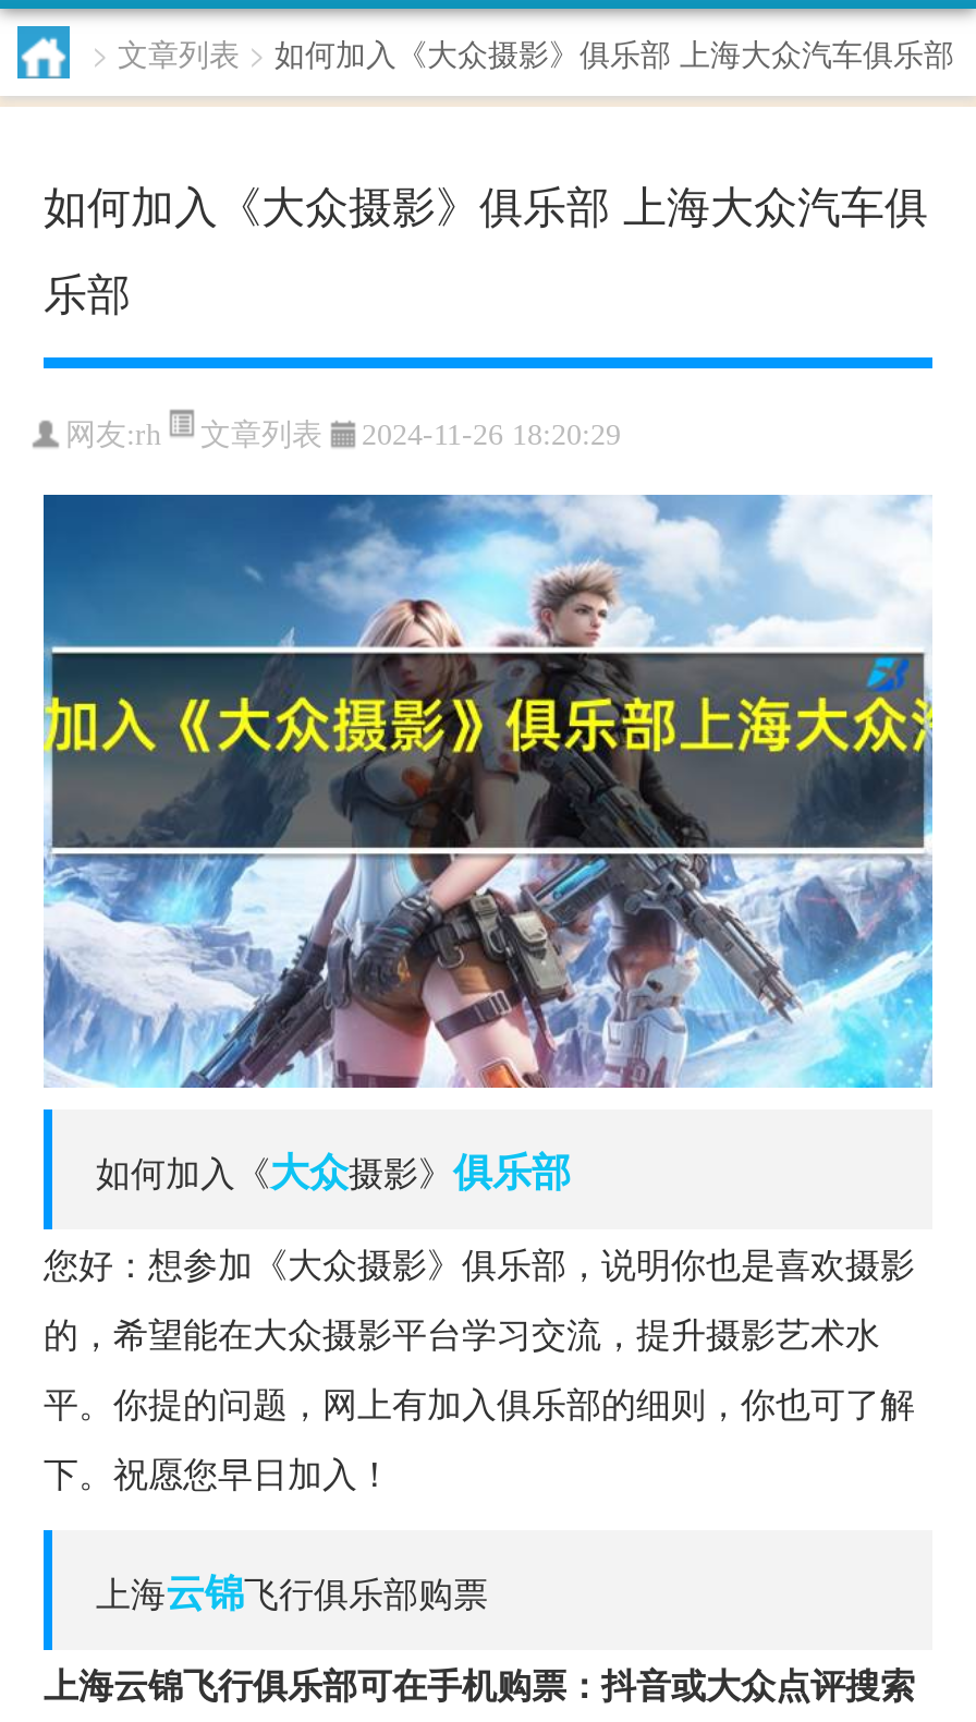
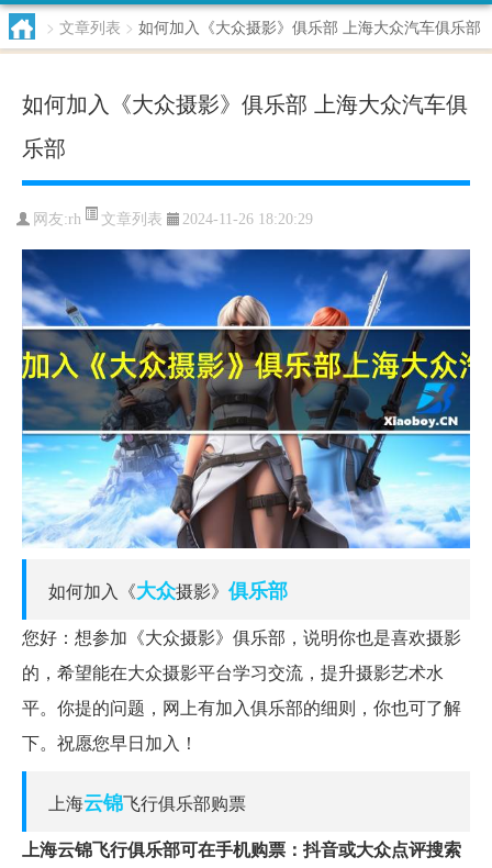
[44,493,935,1090] [image] -> [21,248,471,549] [image]

